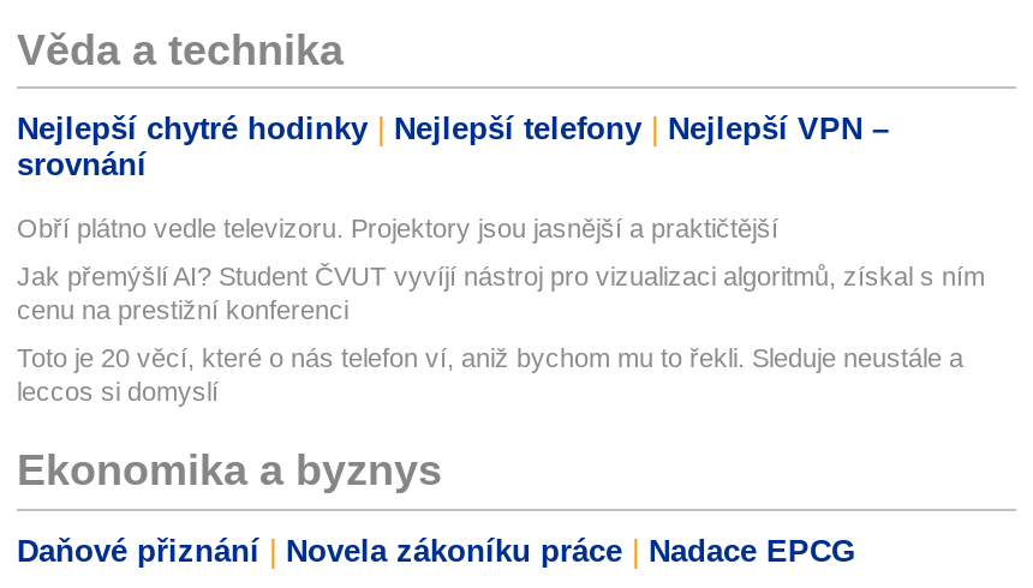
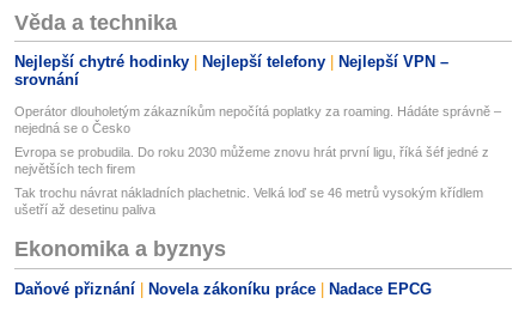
[17,214,778,243] Obří plátno vedle televizoru. Projektory jsou jasnější a praktičtější -> [14,104,501,135] Operátor dlouholetým zákazníkům nepočítá poplatky za roaming. Hádáte správně – | nejedná se o Česko
[17,262,985,324] Jak přemýšlí AI? Student ČVUT vyvíjí nástroj pro vizualizaci algoritmů, získal s ním | cenu na prestižní konferenci -> [14,145,489,176] Evropa se probudila. Do roku 2030 můžeme znovu hrát první ligu, říká šéf jedné z | největších tech firem
[17,344,963,406] Toto je 20 věcí, které o nás telefon ví, aniž bychom mu to řekli. Sleduje neustále a | leccos si domyslí -> [14,186,483,217] Tak trochu návrat nákladních plachetnic. Velká loď se 46 metrů vysokým křídlem | ušetří až desetinu paliva

